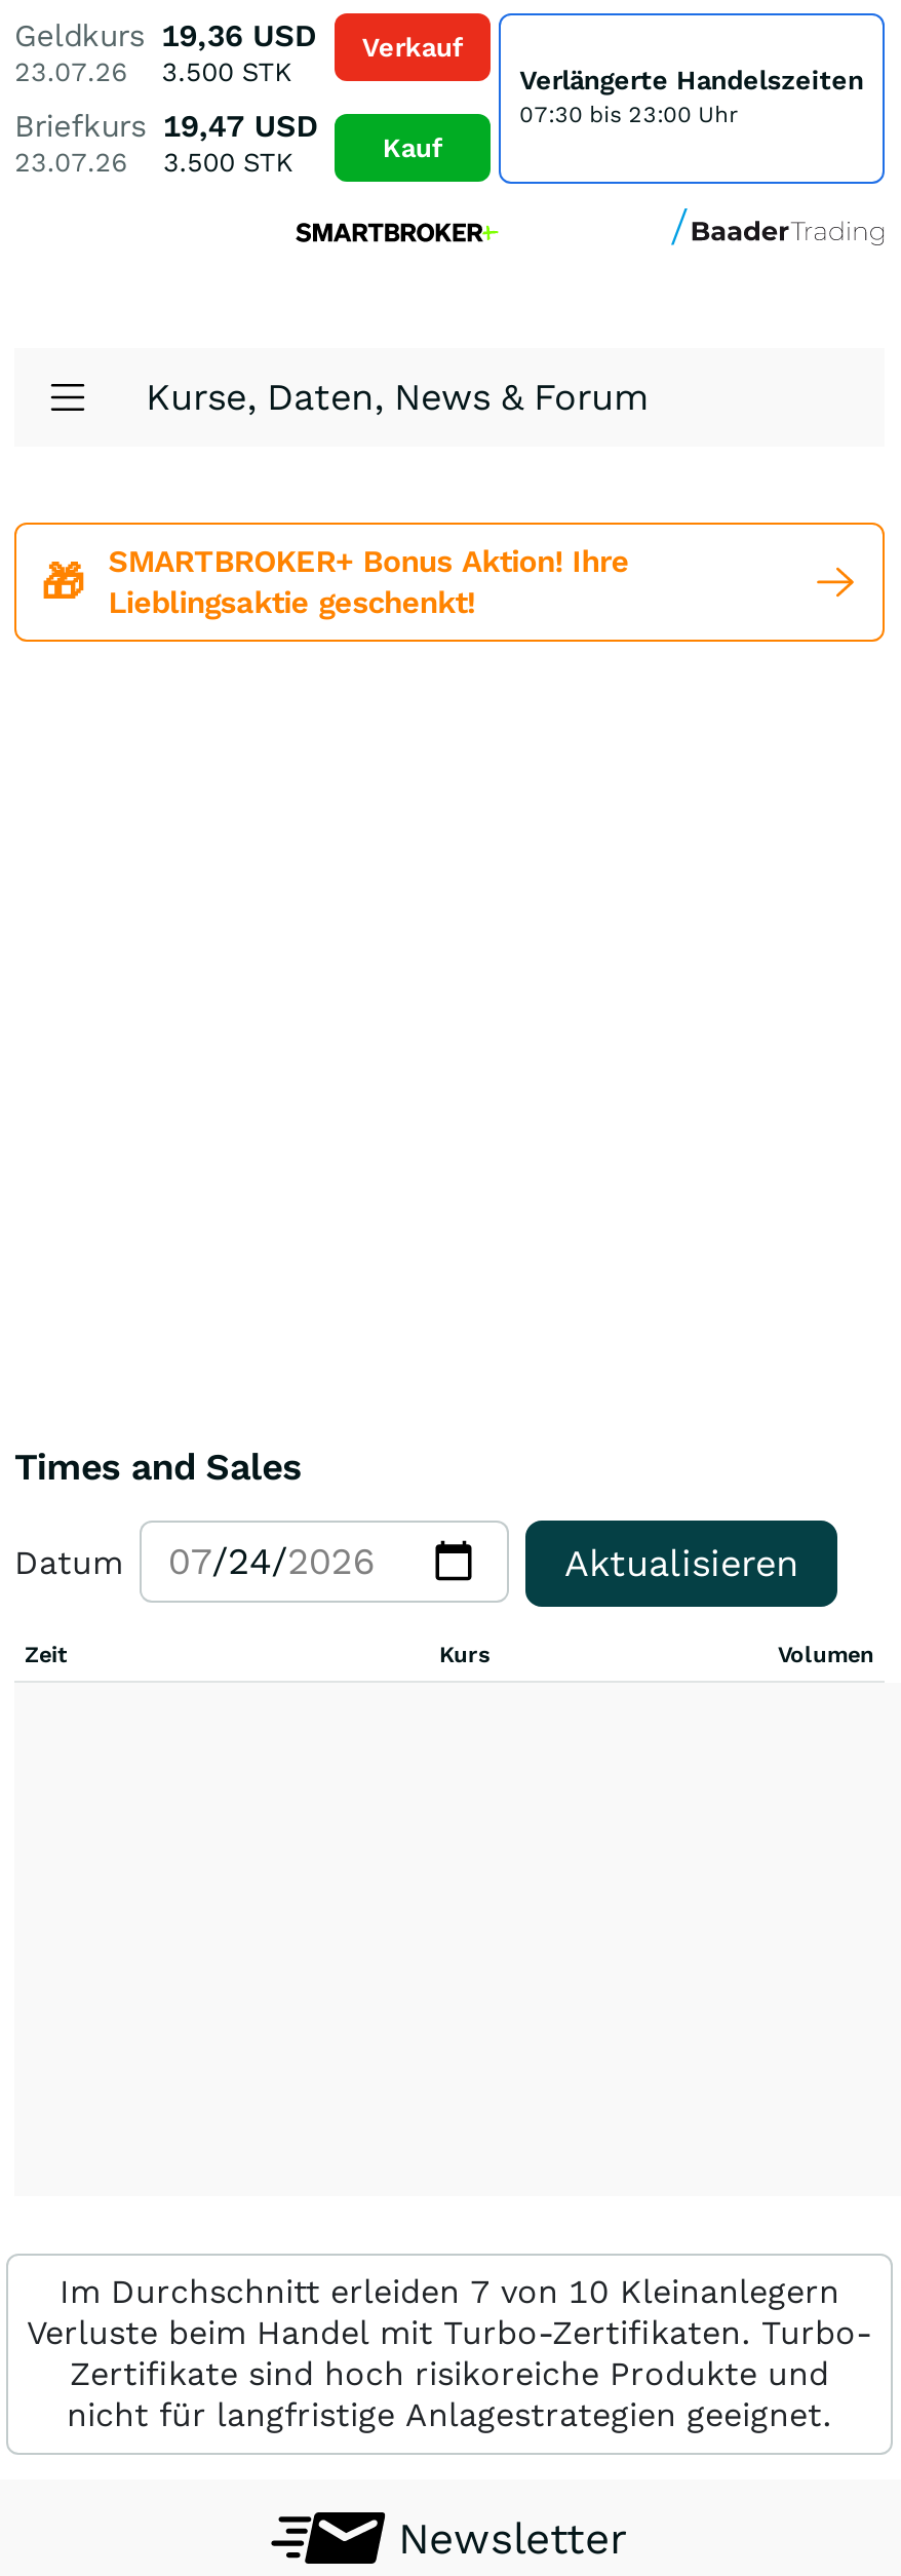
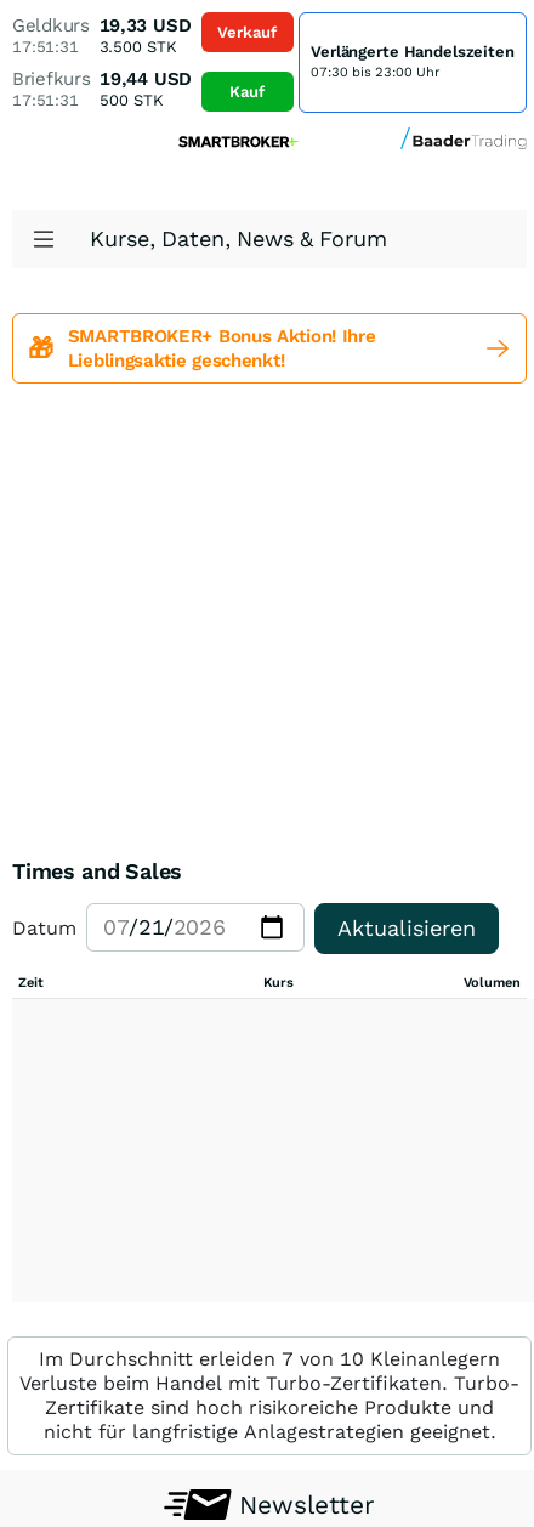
[14,17,463,62] Geldkurs 19,36 USD Verkauf -> [12,15,277,41] Geldkurs 19,33 USD Verkauf
[14,56,292,87] 23.07.26 3.500 STK -> [12,38,177,56] 17:51:31 3.500 STK
[14,108,318,145] Briefkurs 19,47 USD -> [12,68,192,90] Briefkurs 19,44 USD
[14,147,127,178] 23.07.26 -> [12,91,79,109] 17:51:31
[163,147,294,178] 3.500 STK -> [100,91,163,109] 500 STK

